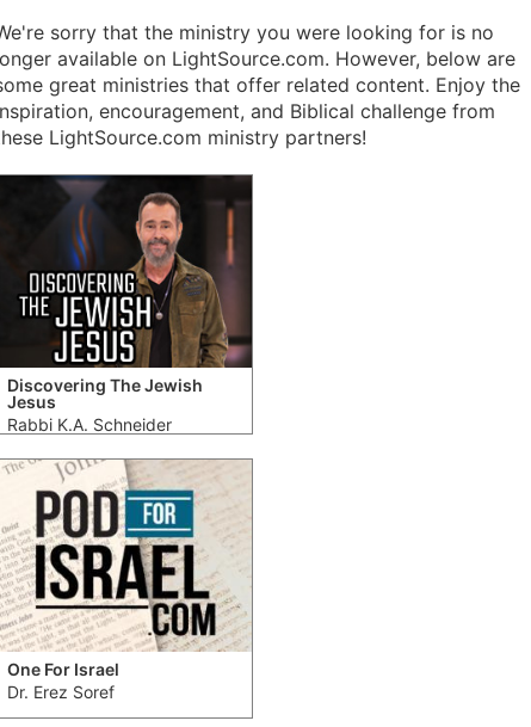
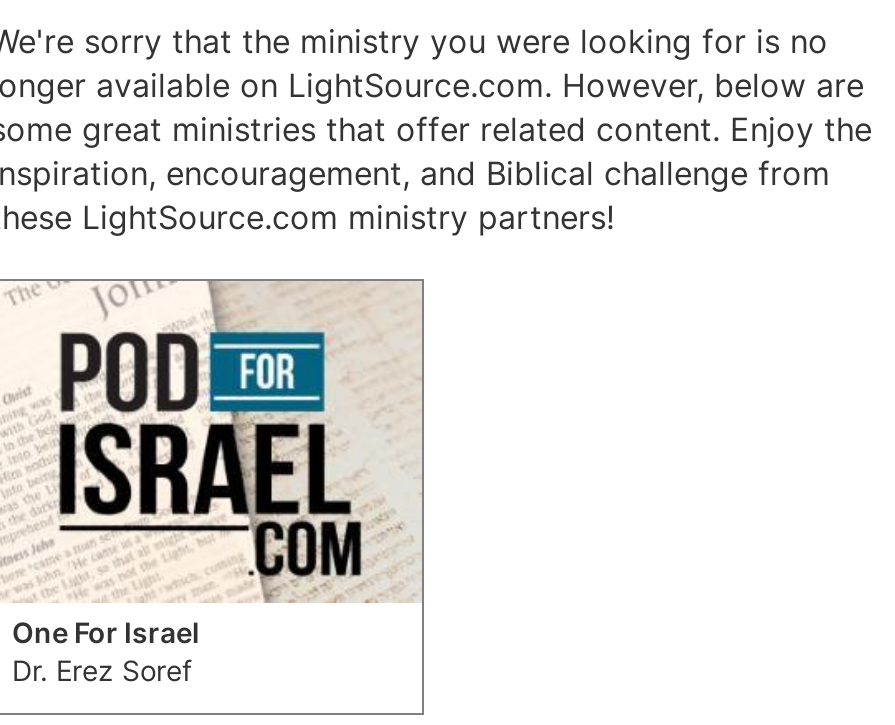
[4,174,253,435] [image] | Discovering The Jewish | Jesus | Rabbi K.A. Schneider -> none

